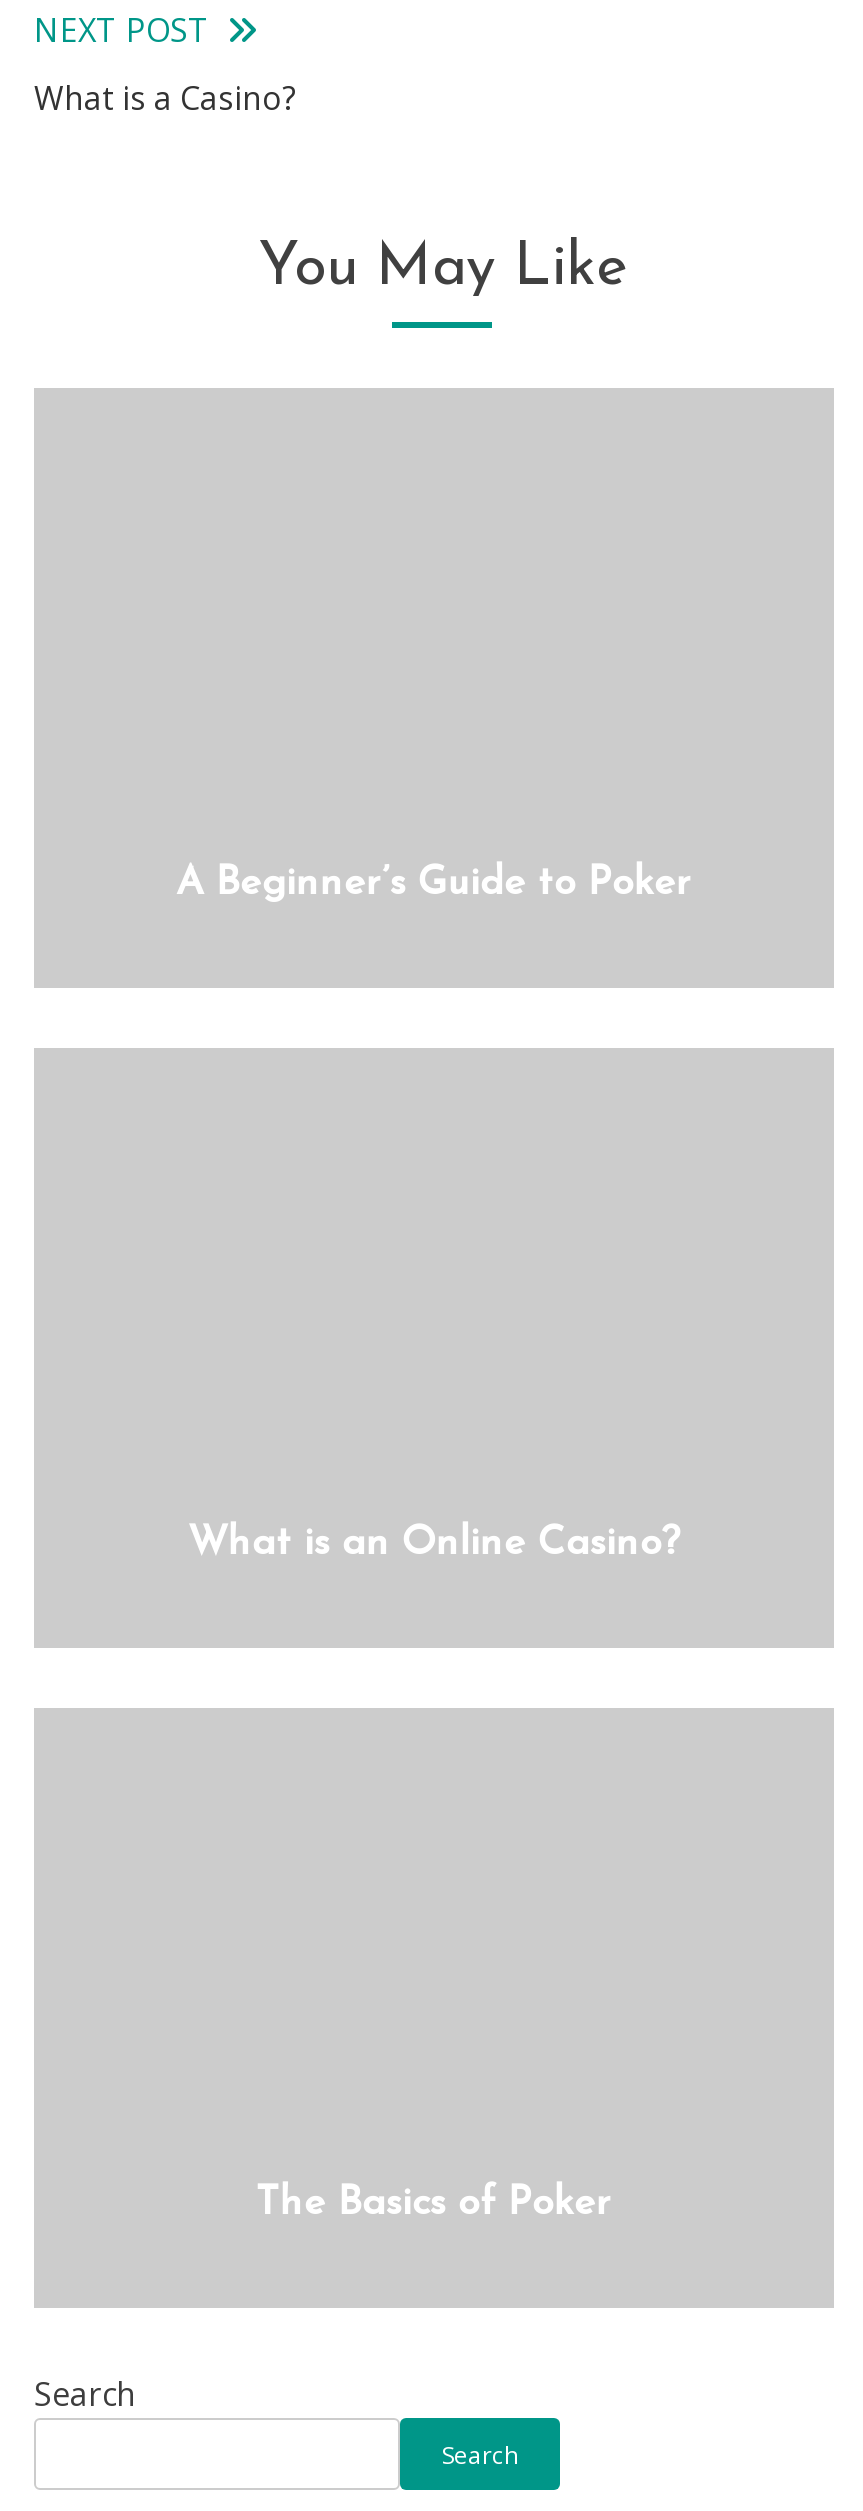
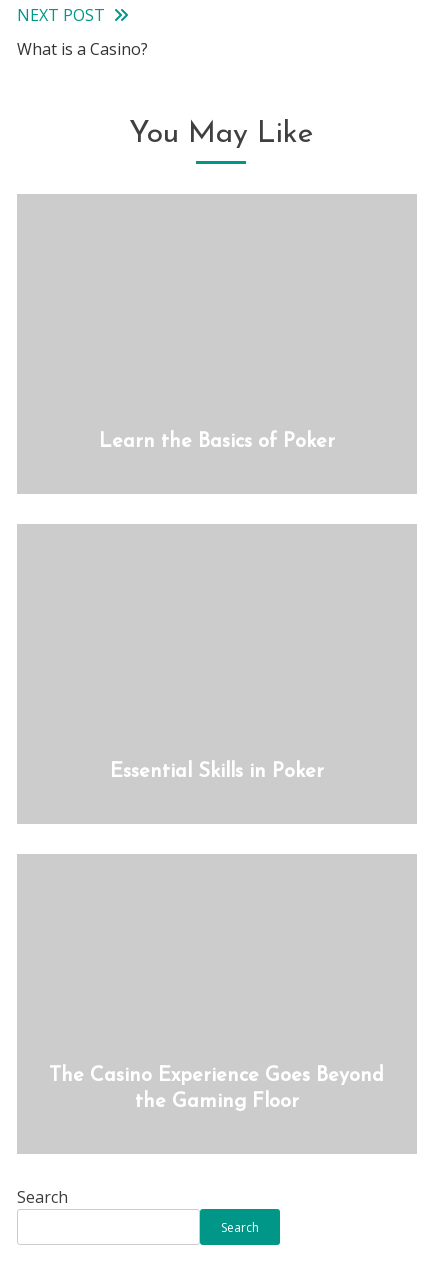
[176,864,692,904] A Beginner’s Guide to Poker -> [99,432,335,452] Learn the Basics of Poker
[188,1524,680,1564] What is an Online Casino? -> [110,762,324,782] Essential Skills in Poker
[256,2184,612,2224] The Basics of Poker -> [49,1066,384,1112] The Casino Experience Goes Beyond | the Gaming Floor

